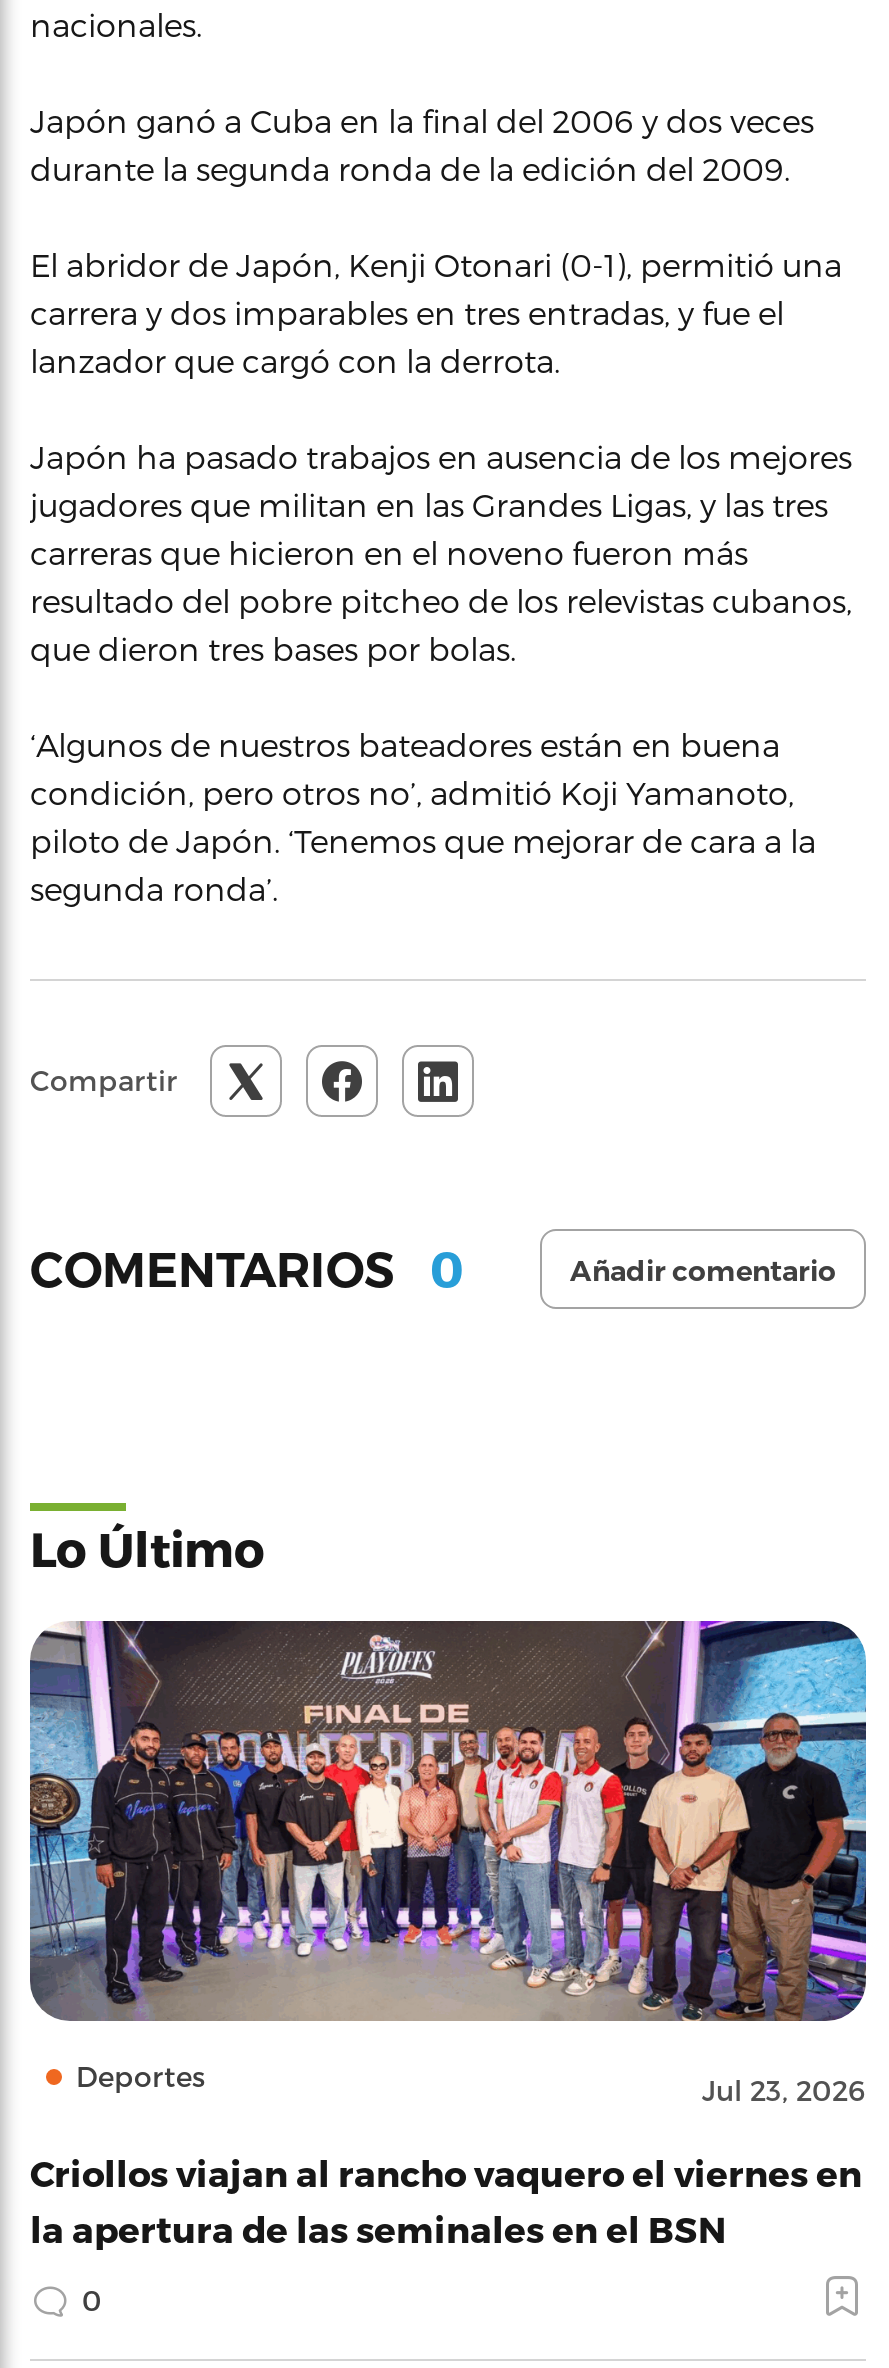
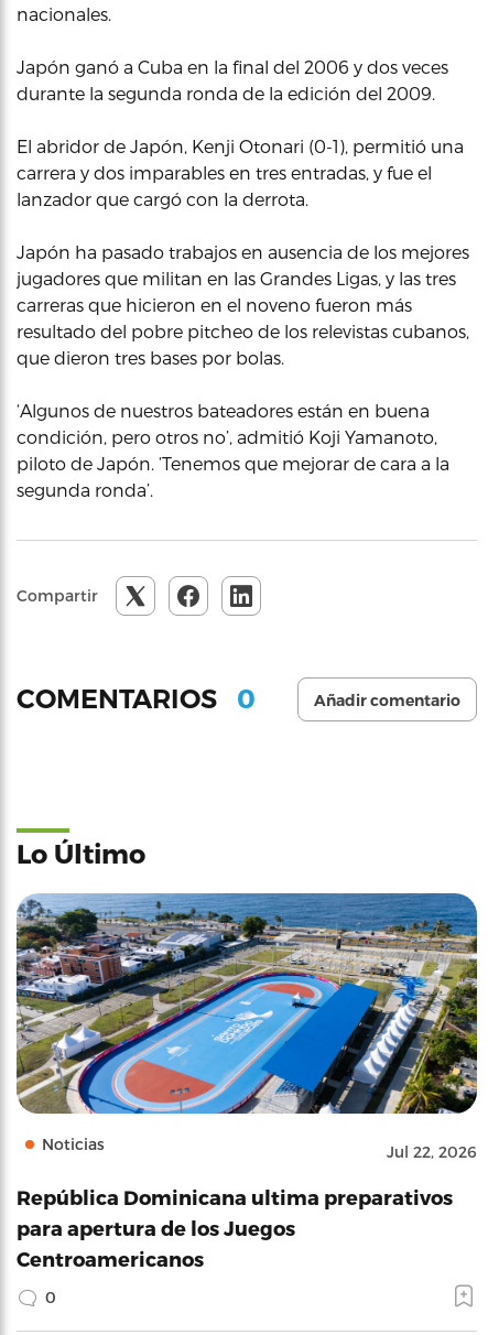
[28,1618,868,2107] [image] | Deportes | Jul 23, 2026 -> [15,892,478,1161] [image] | Noticias | Jul 22, 2026
[30,2151,862,2249] Criollos viajan al rancho vaquero el viernes en | la apertura de las seminales en el BSN -> [17,1185,453,1270] República Dominicana ultima preparativos | para apertura de los Juegos | Centroamericanos

